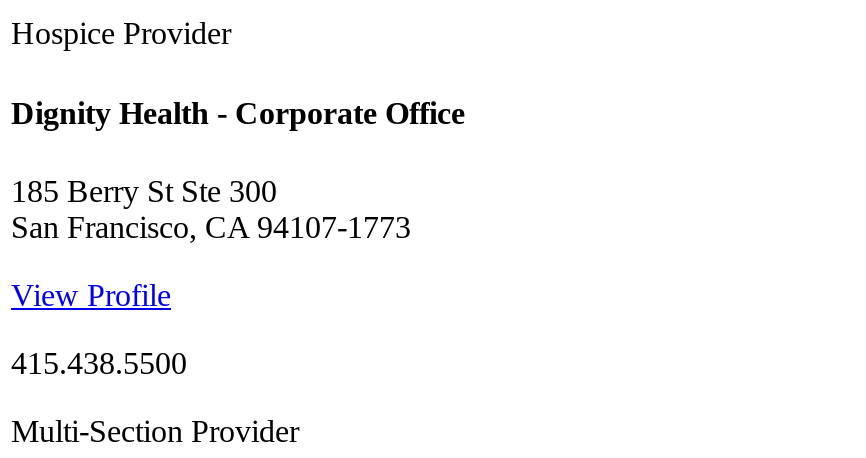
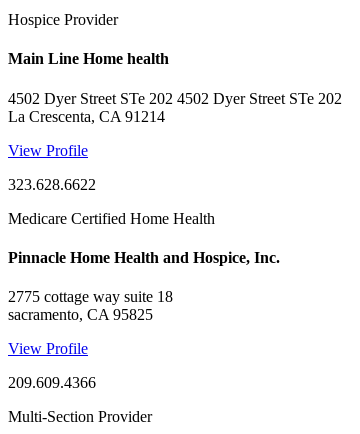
[11,95,465,129] Dignity Health - Corporate Office -> [8,50,169,67] Main Line Home health
[11,173,411,243] 185 Berry St Ste 300 | San Francisco, CA 94107-1773 -> [8,90,342,125] 4502 Dyer Street STe 202 4502 Dyer Street STe 202 | La Crescenta, CA 91214
[11,345,187,379] 415.438.5500 -> [8,176,280,391] 323.628.6622 | Medicare Certified Home Health | Pinnacle Home Health and Hospice, Inc. | 2775 cottage way suite 18 | sacramento, CA 95825 | View Profile | 209.609.4366

